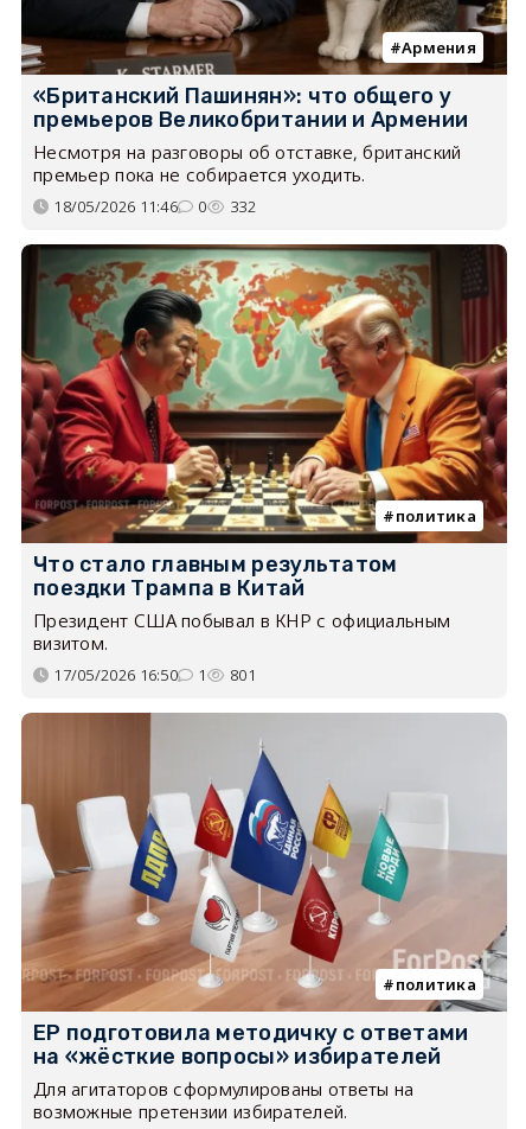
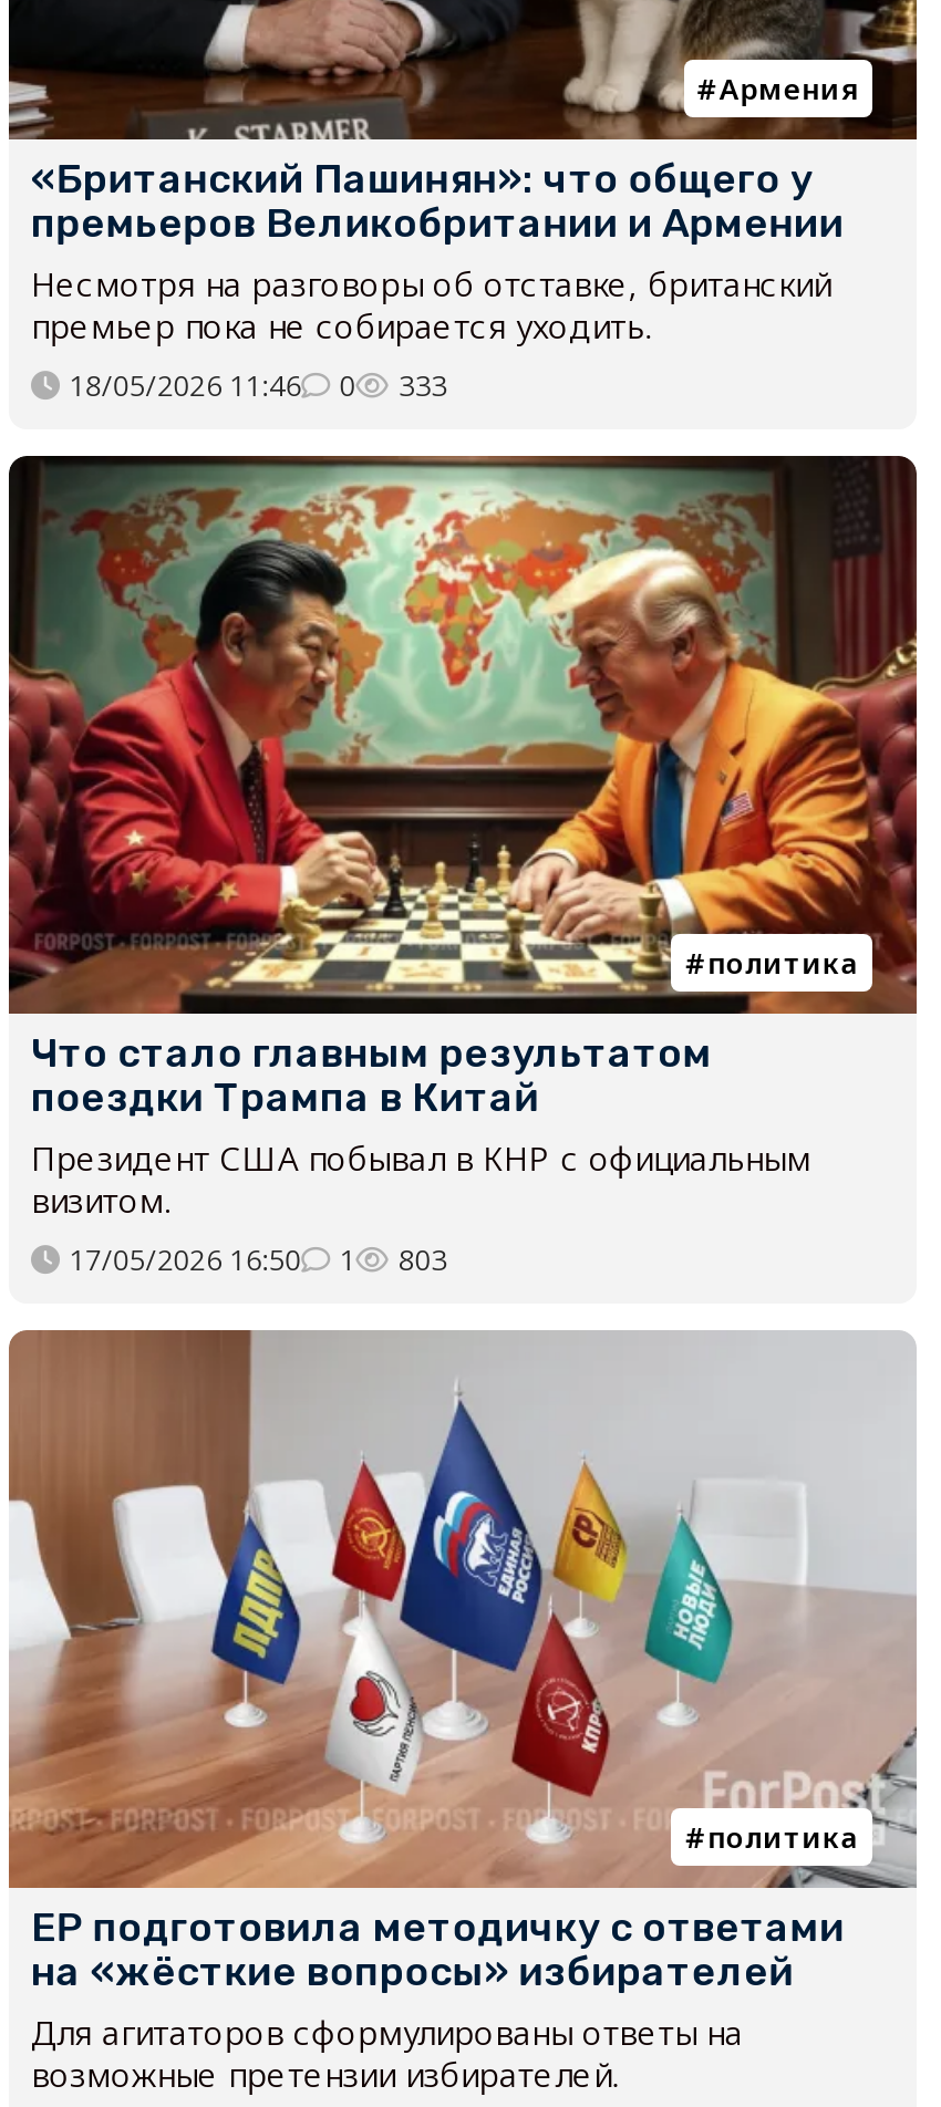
[54,196,256,217] 18/05/2026 11:46 0 332 -> [69,366,447,405] 18/05/2026 11:46 0 333
[54,664,256,686] 17/05/2026 16:50 1 801 -> [69,1240,447,1280] 17/05/2026 16:50 1 803

